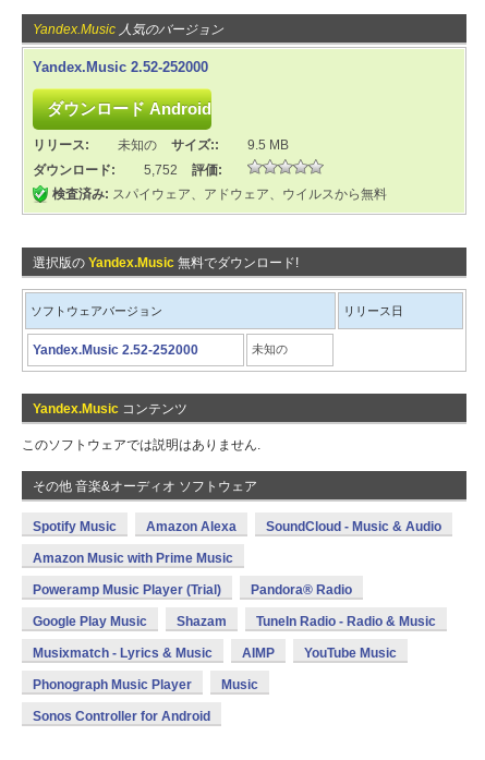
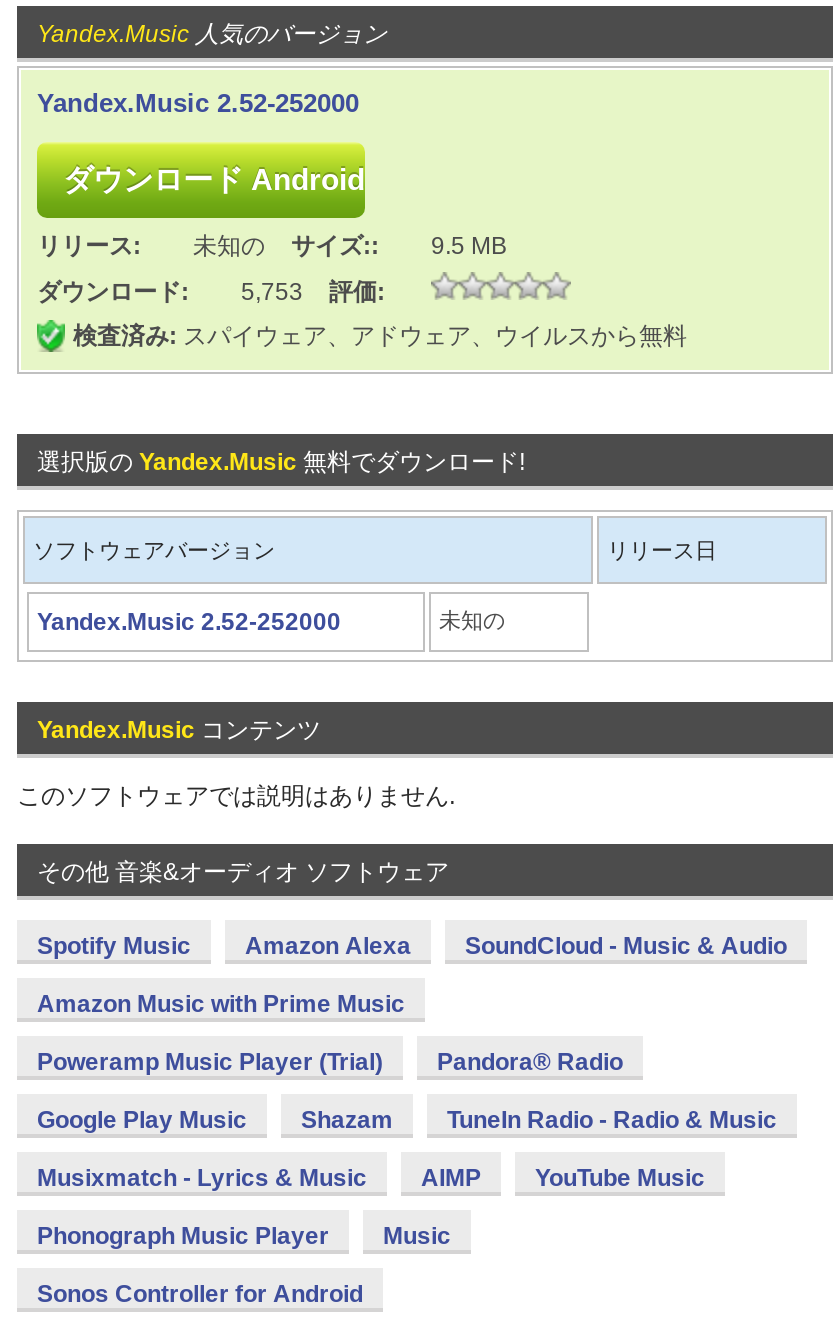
[33,162,222,178] ダウンロード: 5,752 評価: -> [37,278,385,306] ダウンロード: 5,753 評価:

